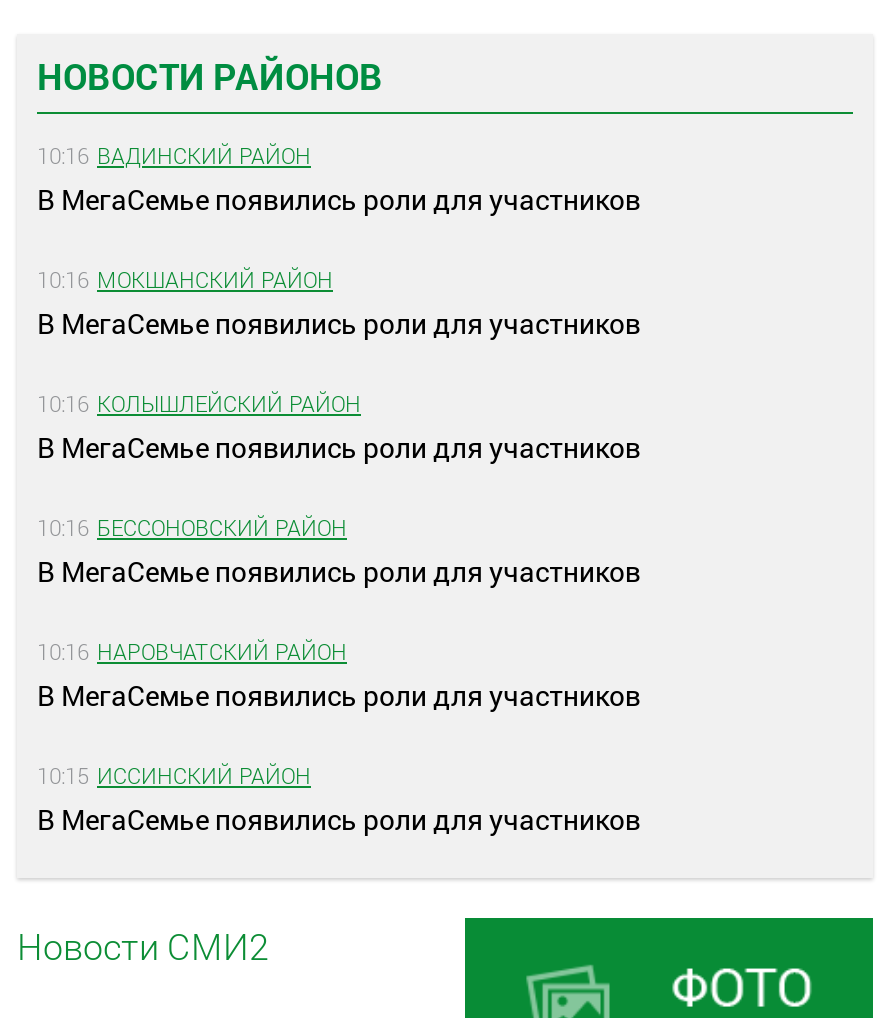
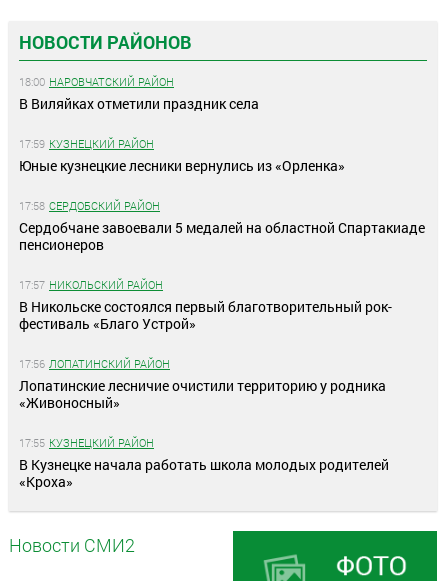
[37,140,641,218] 10:16 ВАДИНСКИЙ РАЙОН | В МегаСемье появились роли для участников -> [19,74,259,113] 18:00 НАРОВЧАТСКИЙ РАЙОН | В Виляйках отметили праздник села
[37,264,641,342] 10:16 МОКШАНСКИЙ РАЙОН | В МегаСемье появились роли для участников -> [19,136,345,175] 17:59 КУЗНЕЦКИЙ РАЙОН | Юные кузнецкие лесники вернулись из «Орленка»
[37,388,641,466] 10:16 КОЛЫШЛЕЙСКИЙ РАЙОН | В МегаСемье появились роли для участников -> [19,198,425,254] 17:58 СЕРДОБСКИЙ РАЙОН | Сердобчане завоевали 5 медалей на областной Спартакиаде | пенсионеров
[37,512,641,590] 10:16 БЕССОНОВСКИЙ РАЙОН | В МегаСемье появились роли для участников -> [19,277,392,333] 17:57 НИКОЛЬСКИЙ РАЙОН | В Никольске состоялся первый благотворительный рок- | фестиваль «Благо Устрой»
[37,636,641,714] 10:16 НАРОВЧАТСКИЙ РАЙОН | В МегаСемье появились роли для участников -> [19,356,386,412] 17:56 ЛОПАТИНСКИЙ РАЙОН | Лопатинские лесничие очистили территорию у родника | «Живоносный»
[37,760,641,838] 10:15 ИССИНСКИЙ РАЙОН | В МегаСемье появились роли для участников -> [19,435,389,491] 17:55 КУЗНЕЦКИЙ РАЙОН | В Кузнецке начала работать школа молодых родителей | «Кроха»

